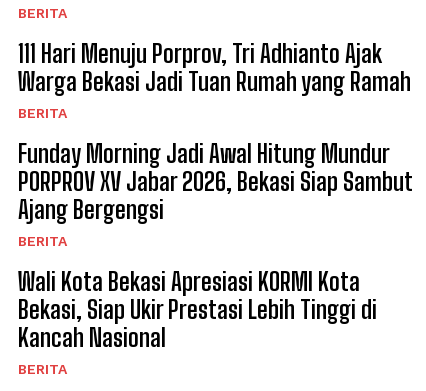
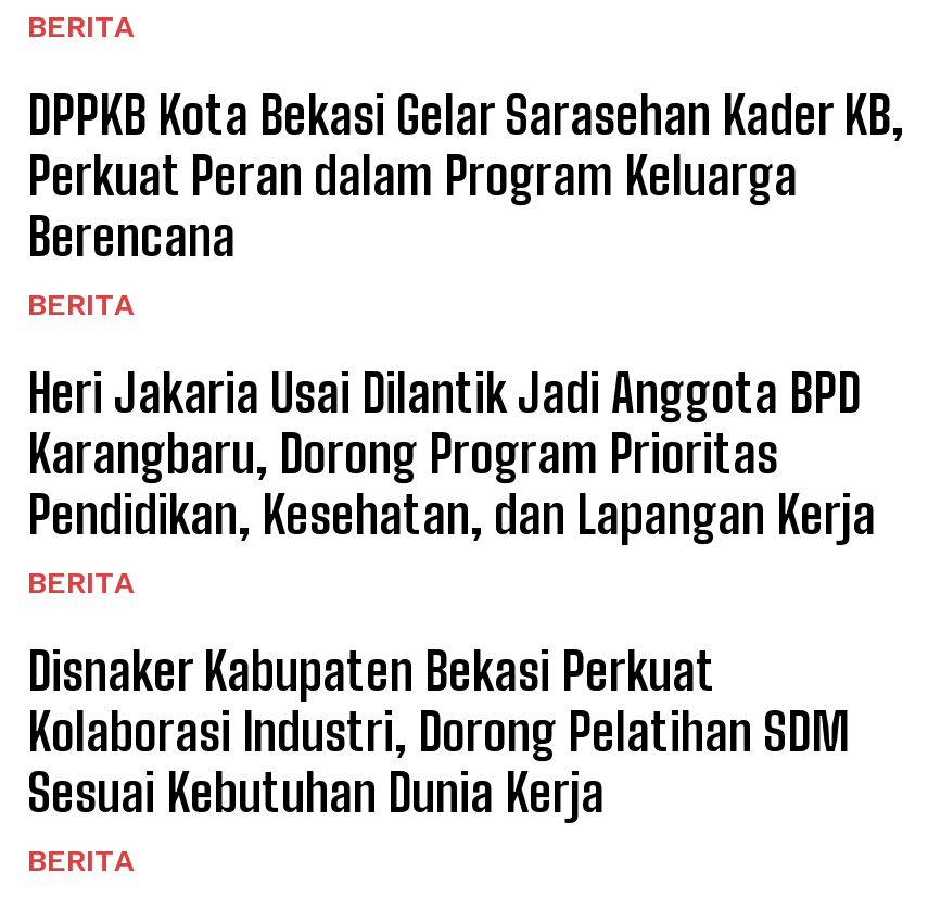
[18,39,411,96] 111 Hari Menuju Porprov, Tri Adhianto Ajak | Warga Bekasi Jadi Tuan Rumah yang Ramah -> [27,83,904,268] DPPKB Kota Bekasi Gelar Sarasehan Kader KB, | Perkuat Peran dalam Program Keluarga | Berencana
[18,139,413,224] Funday Morning Jadi Awal Hitung Mundur | PORPROV XV Jabar 2026, Bekasi Siap Sambut | Ajang Bergengsi -> [27,361,876,546] Heri Jakaria Usai Dilantik Jadi Anggota BPD | Karangbaru, Dorong Program Prioritas | Pendidikan, Kesehatan, dan Lapangan Kerja
[18,267,377,352] Wali Kota Bekasi Apresiasi KORMI Kota | Bekasi, Siap Ukir Prestasi Lebih Tinggi di | Kancah Nasional -> [27,639,848,824] Disnaker Kabupaten Bekasi Perkuat | Kolaborasi Industri, Dorong Pelatihan SDM | Sesuai Kebutuhan Dunia Kerja

